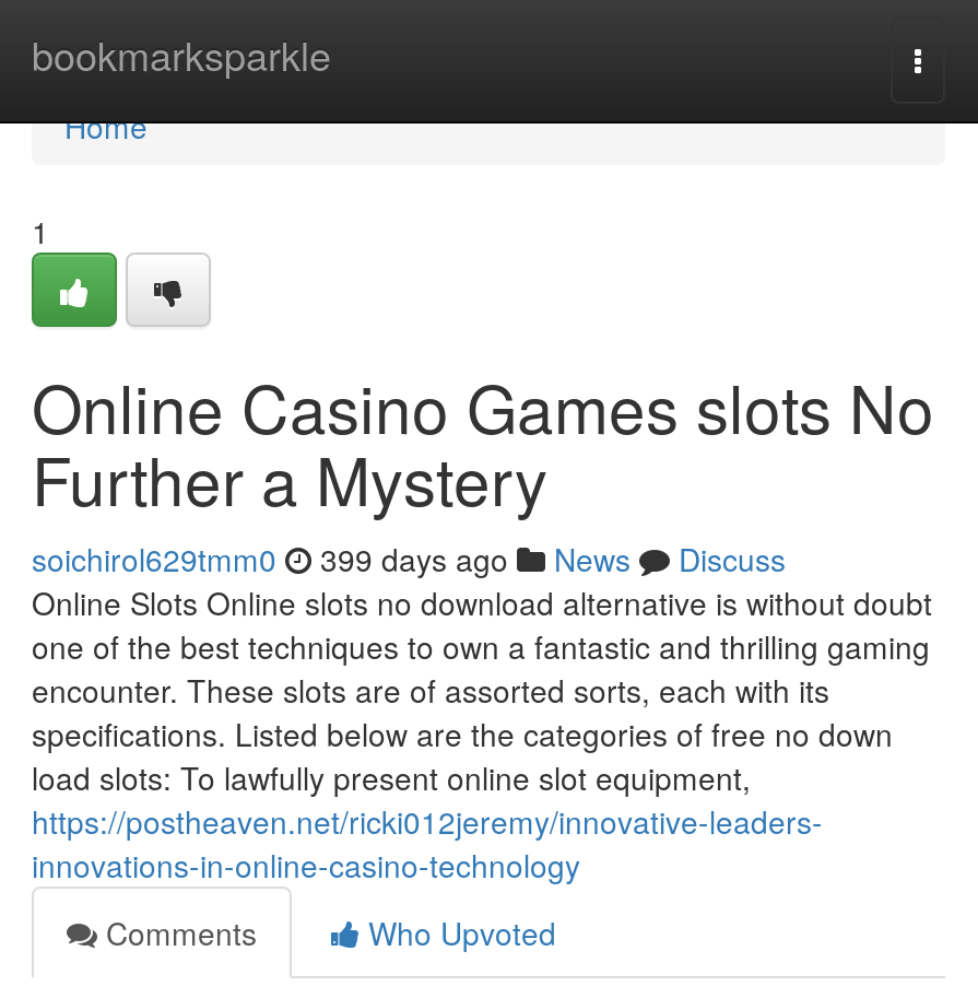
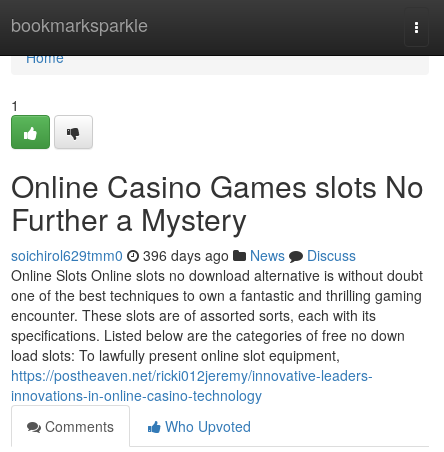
[32,537,786,580] soichirol629tmm0 399 days ago News Discuss -> [11,245,356,265] soichirol629tmm0 396 days ago News Discuss

